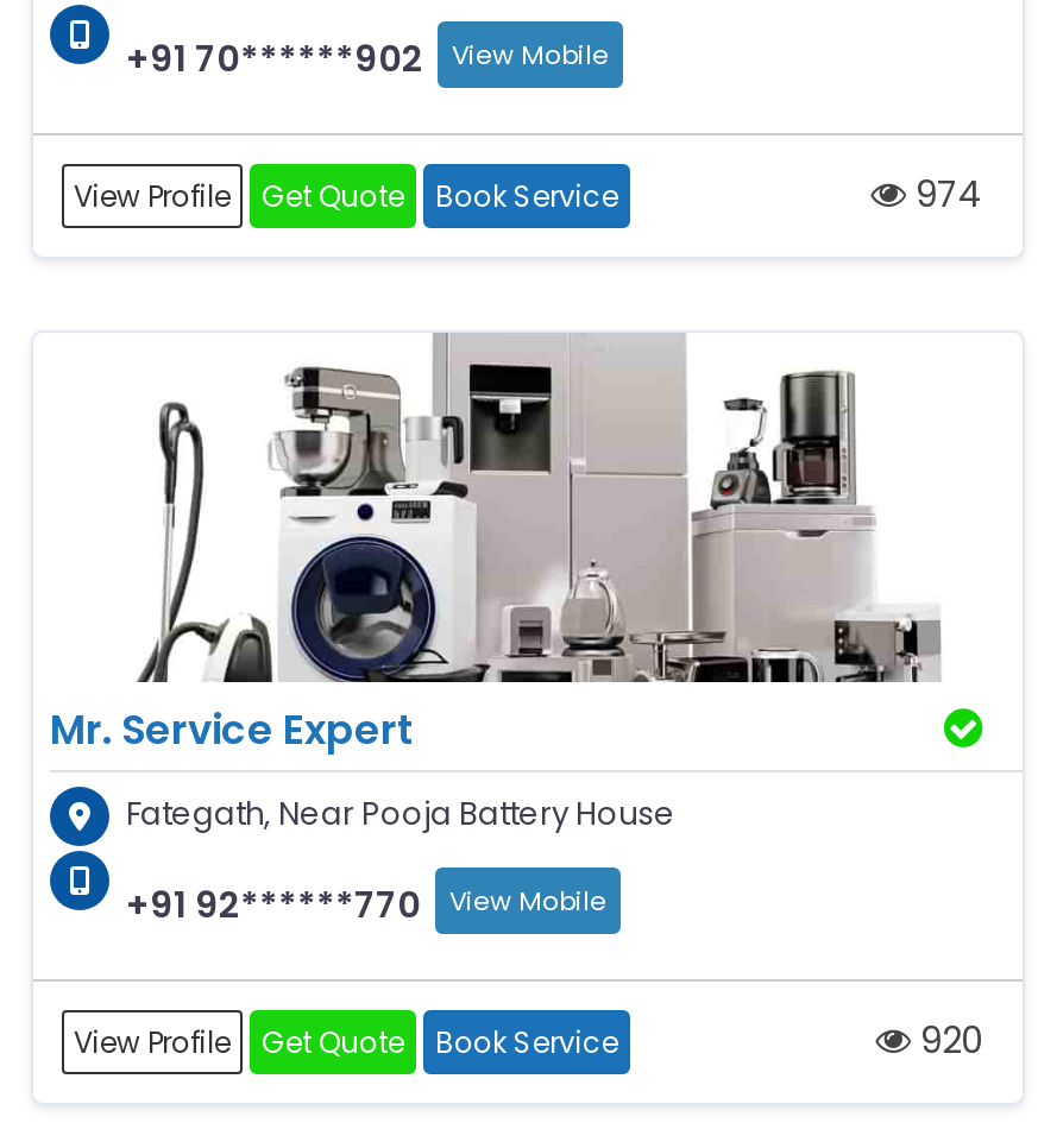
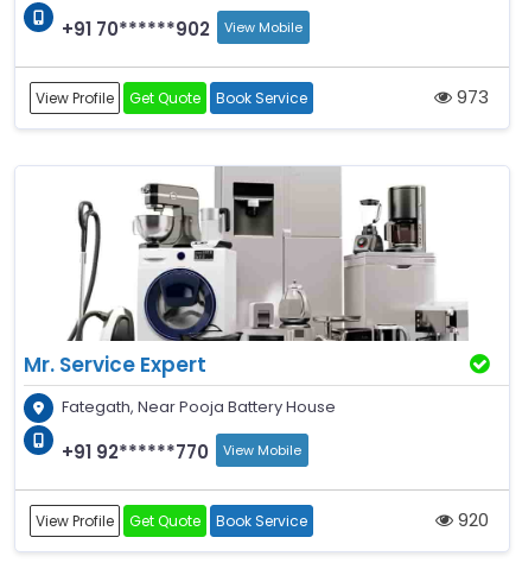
[906,169,982,219] 974 -> [452,84,489,109] 973

